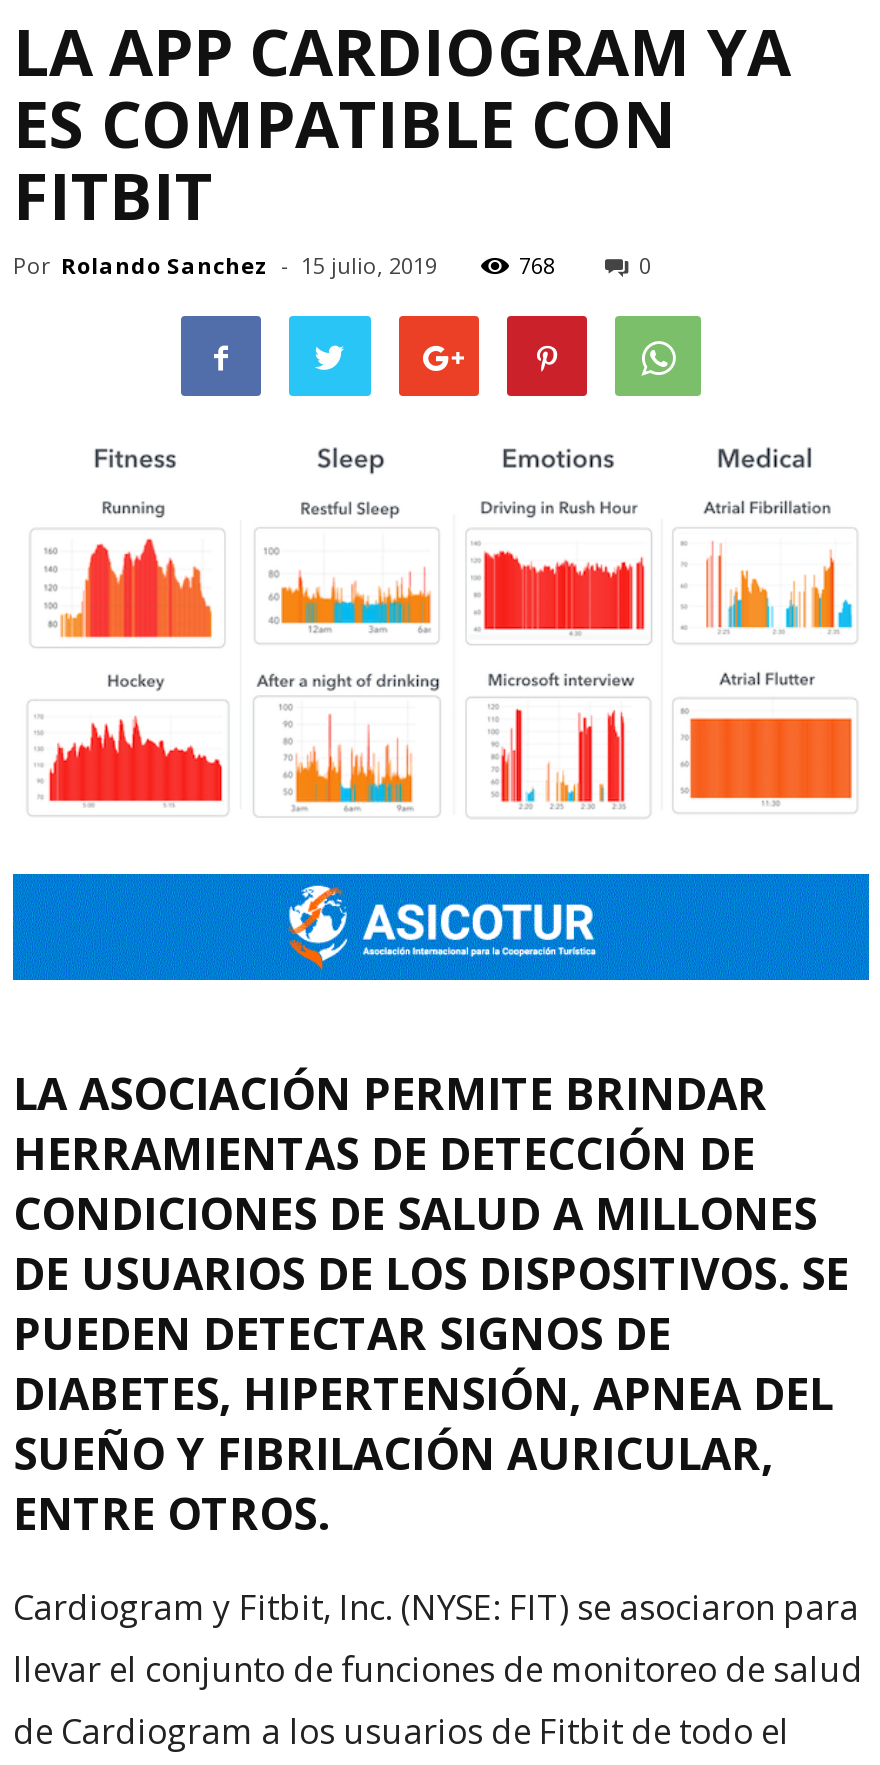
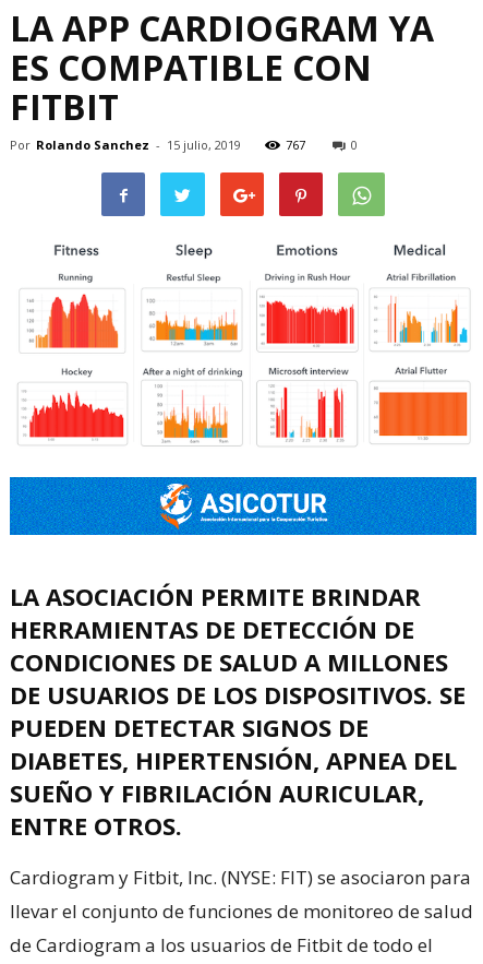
[519,250,555,280] 768 -> [286,136,305,153] 767

